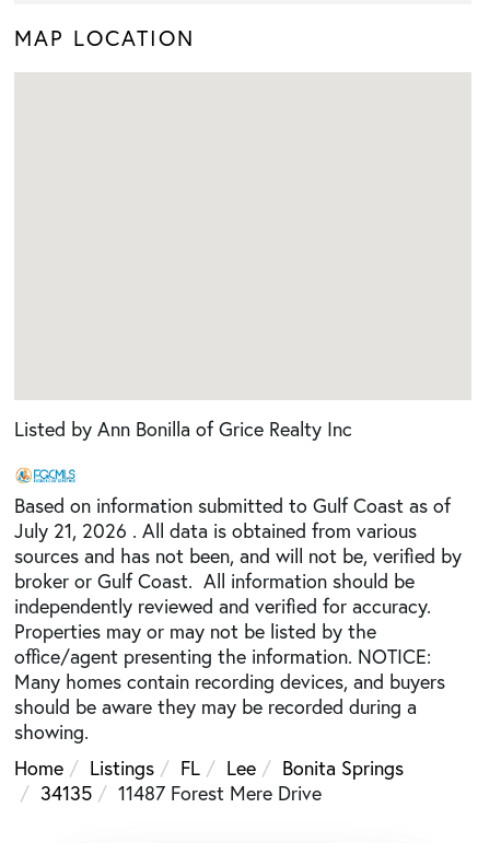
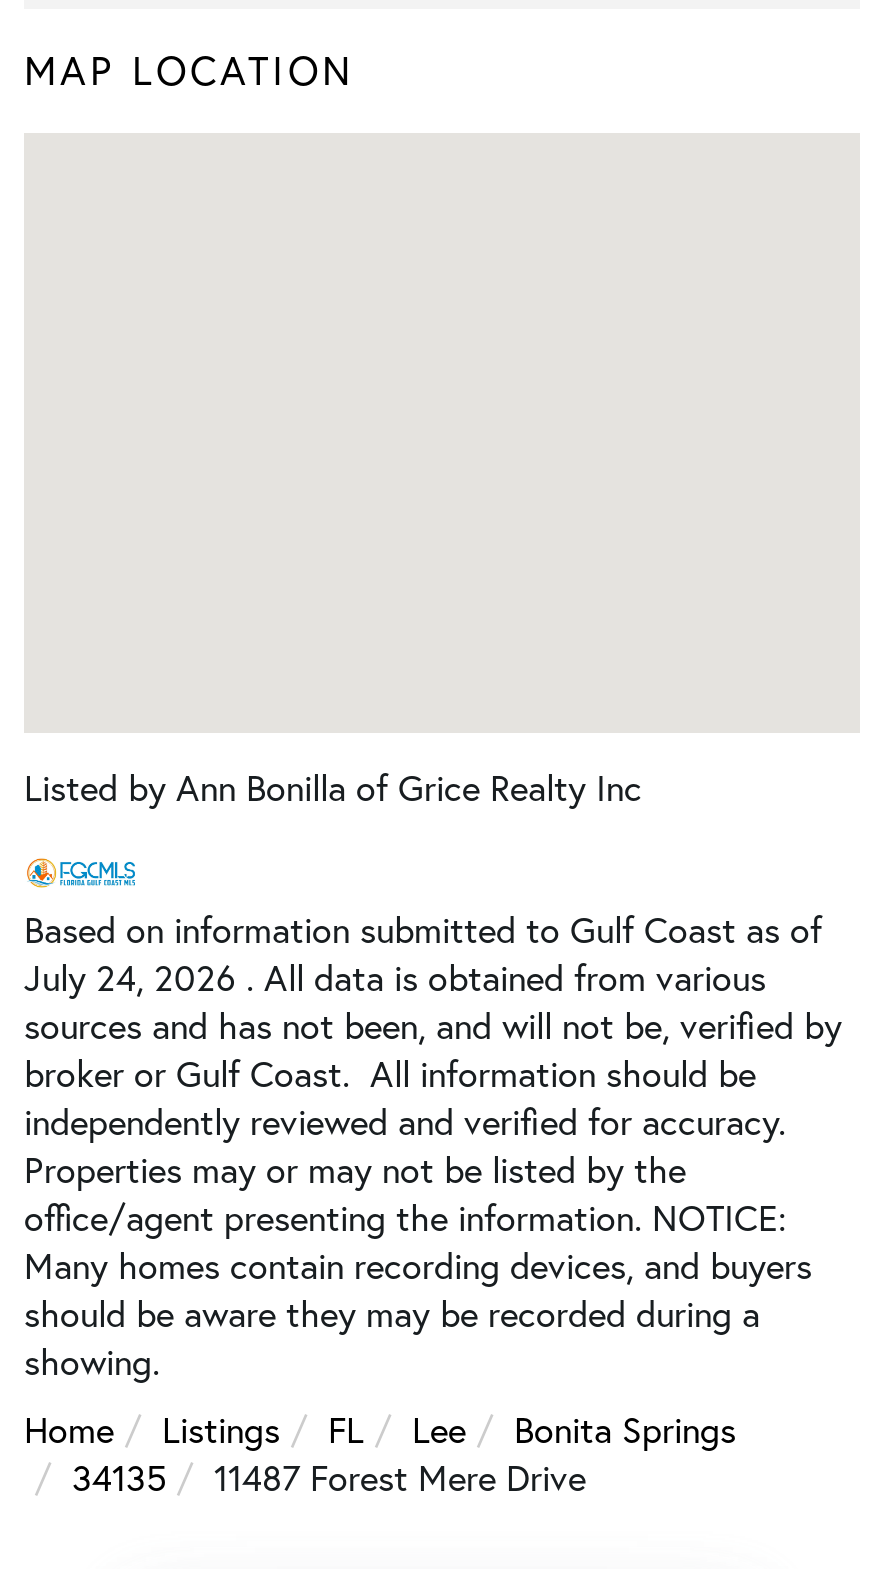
[14,518,417,543] July 21, 2026 . All data is obtained from various -> [24,952,766,1000] July 24, 2026 . All data is obtained from various

